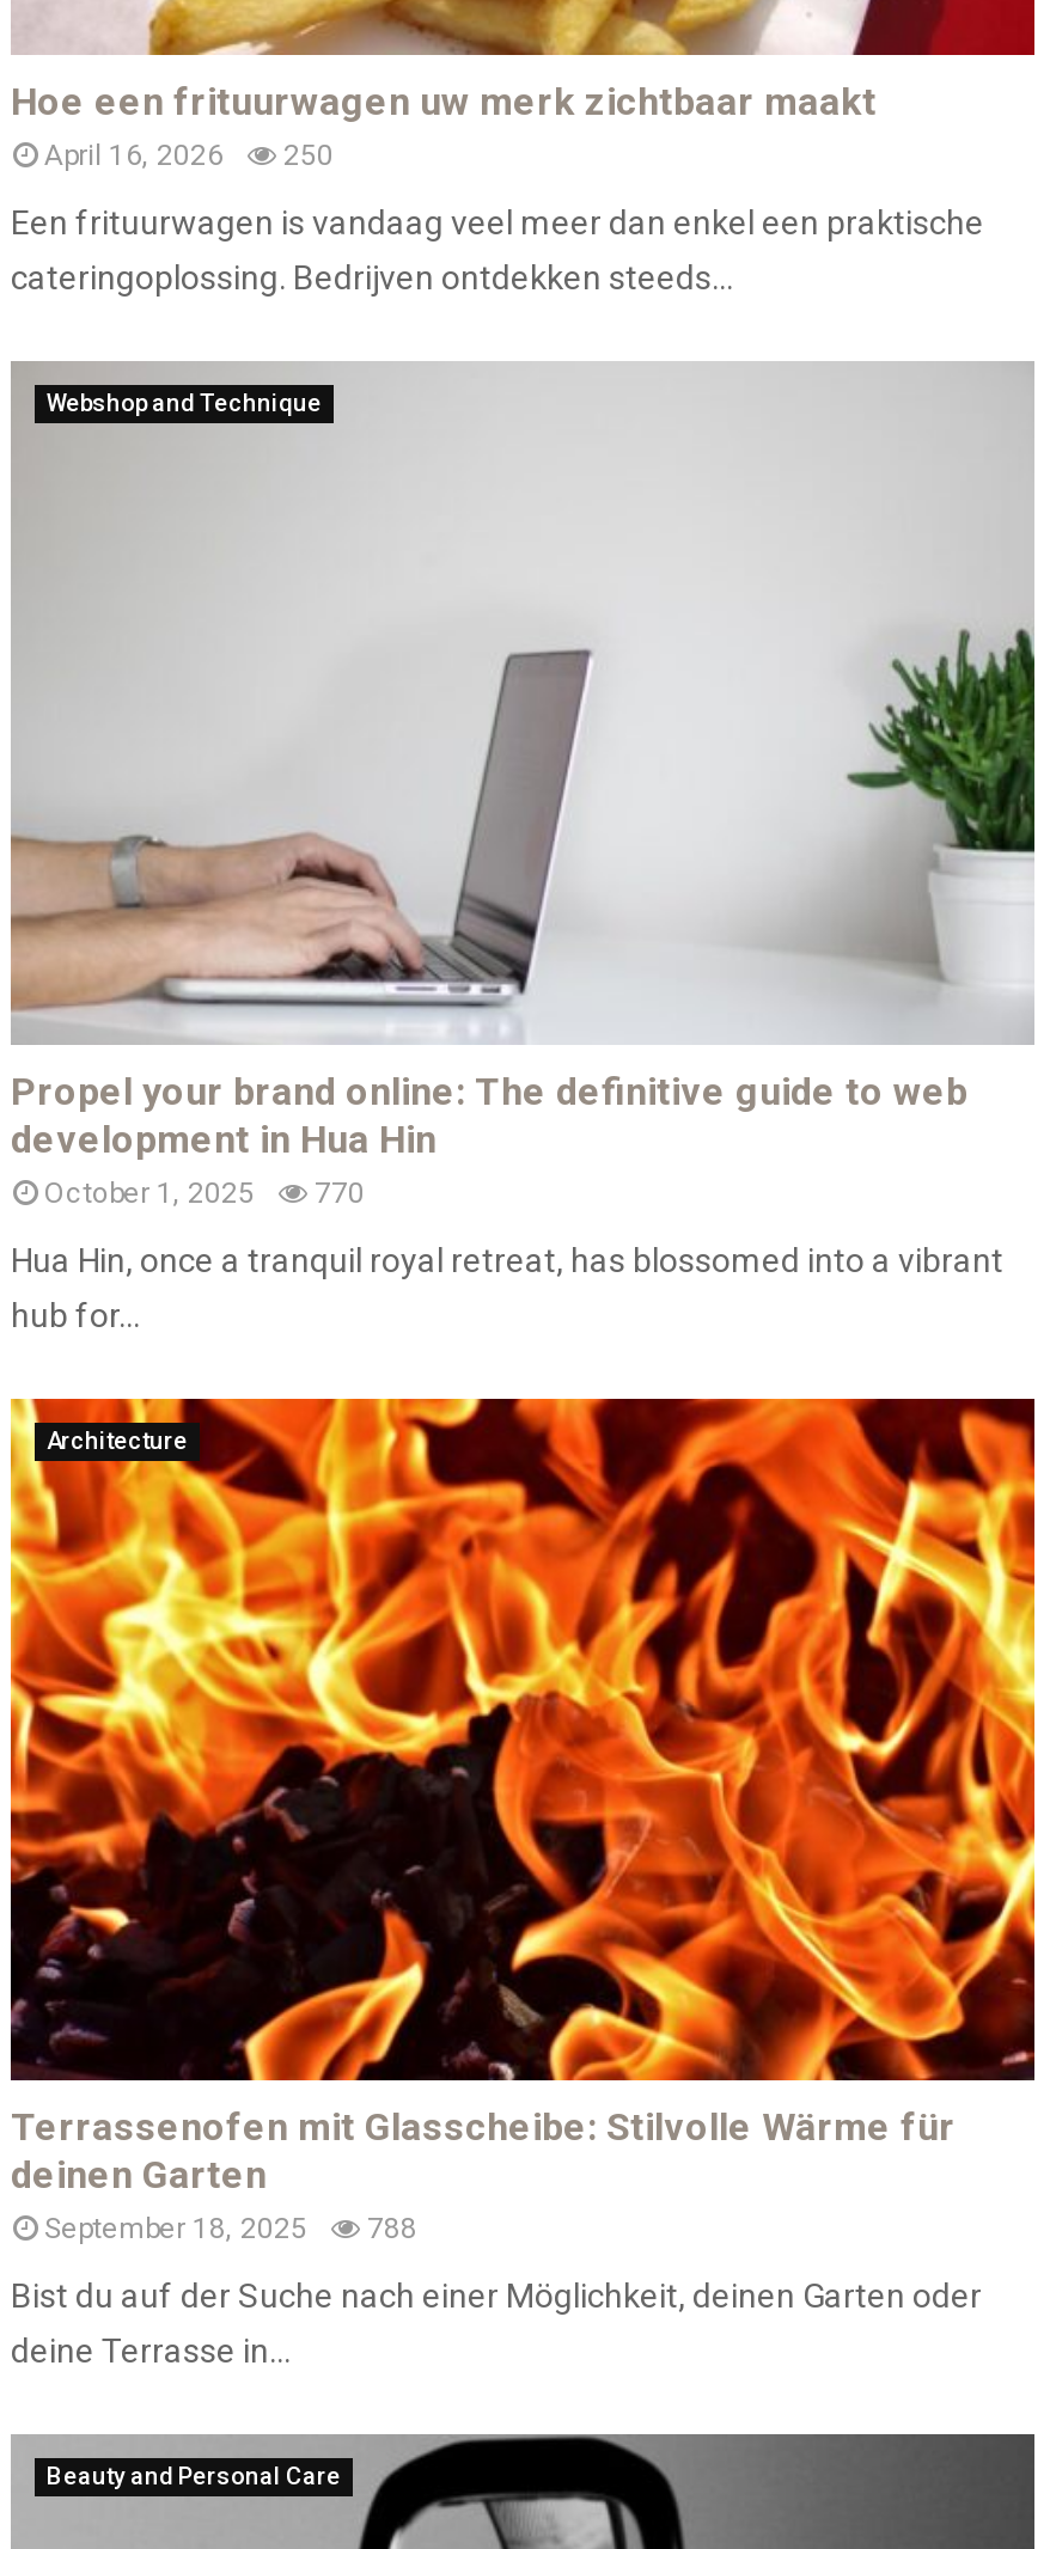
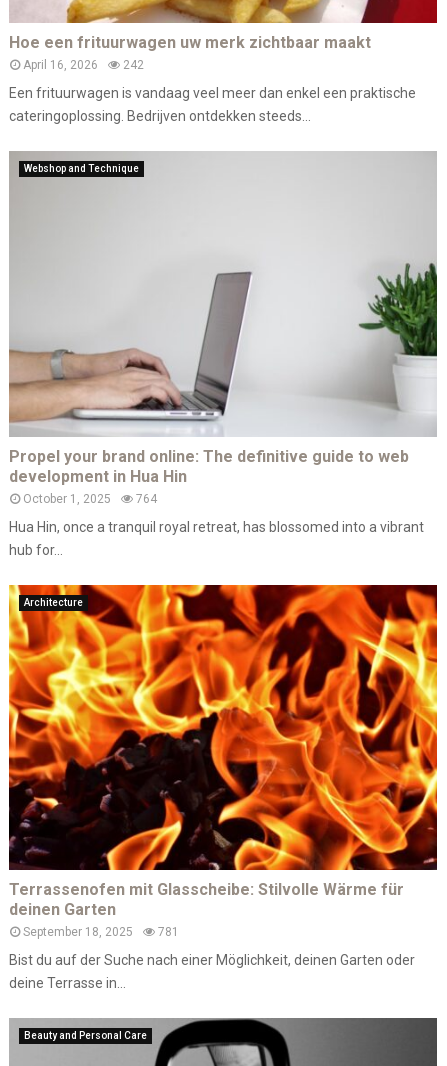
[44,139,334,173] April 16, 2026 250 -> [23,58,144,72] April 16, 2026 242
[44,1176,365,1209] October 1, 2025 770 -> [23,492,157,506] October 1, 2025 764
[44,2212,417,2245] September 18, 2025 788 -> [23,925,179,939] September 18, 2025 781

